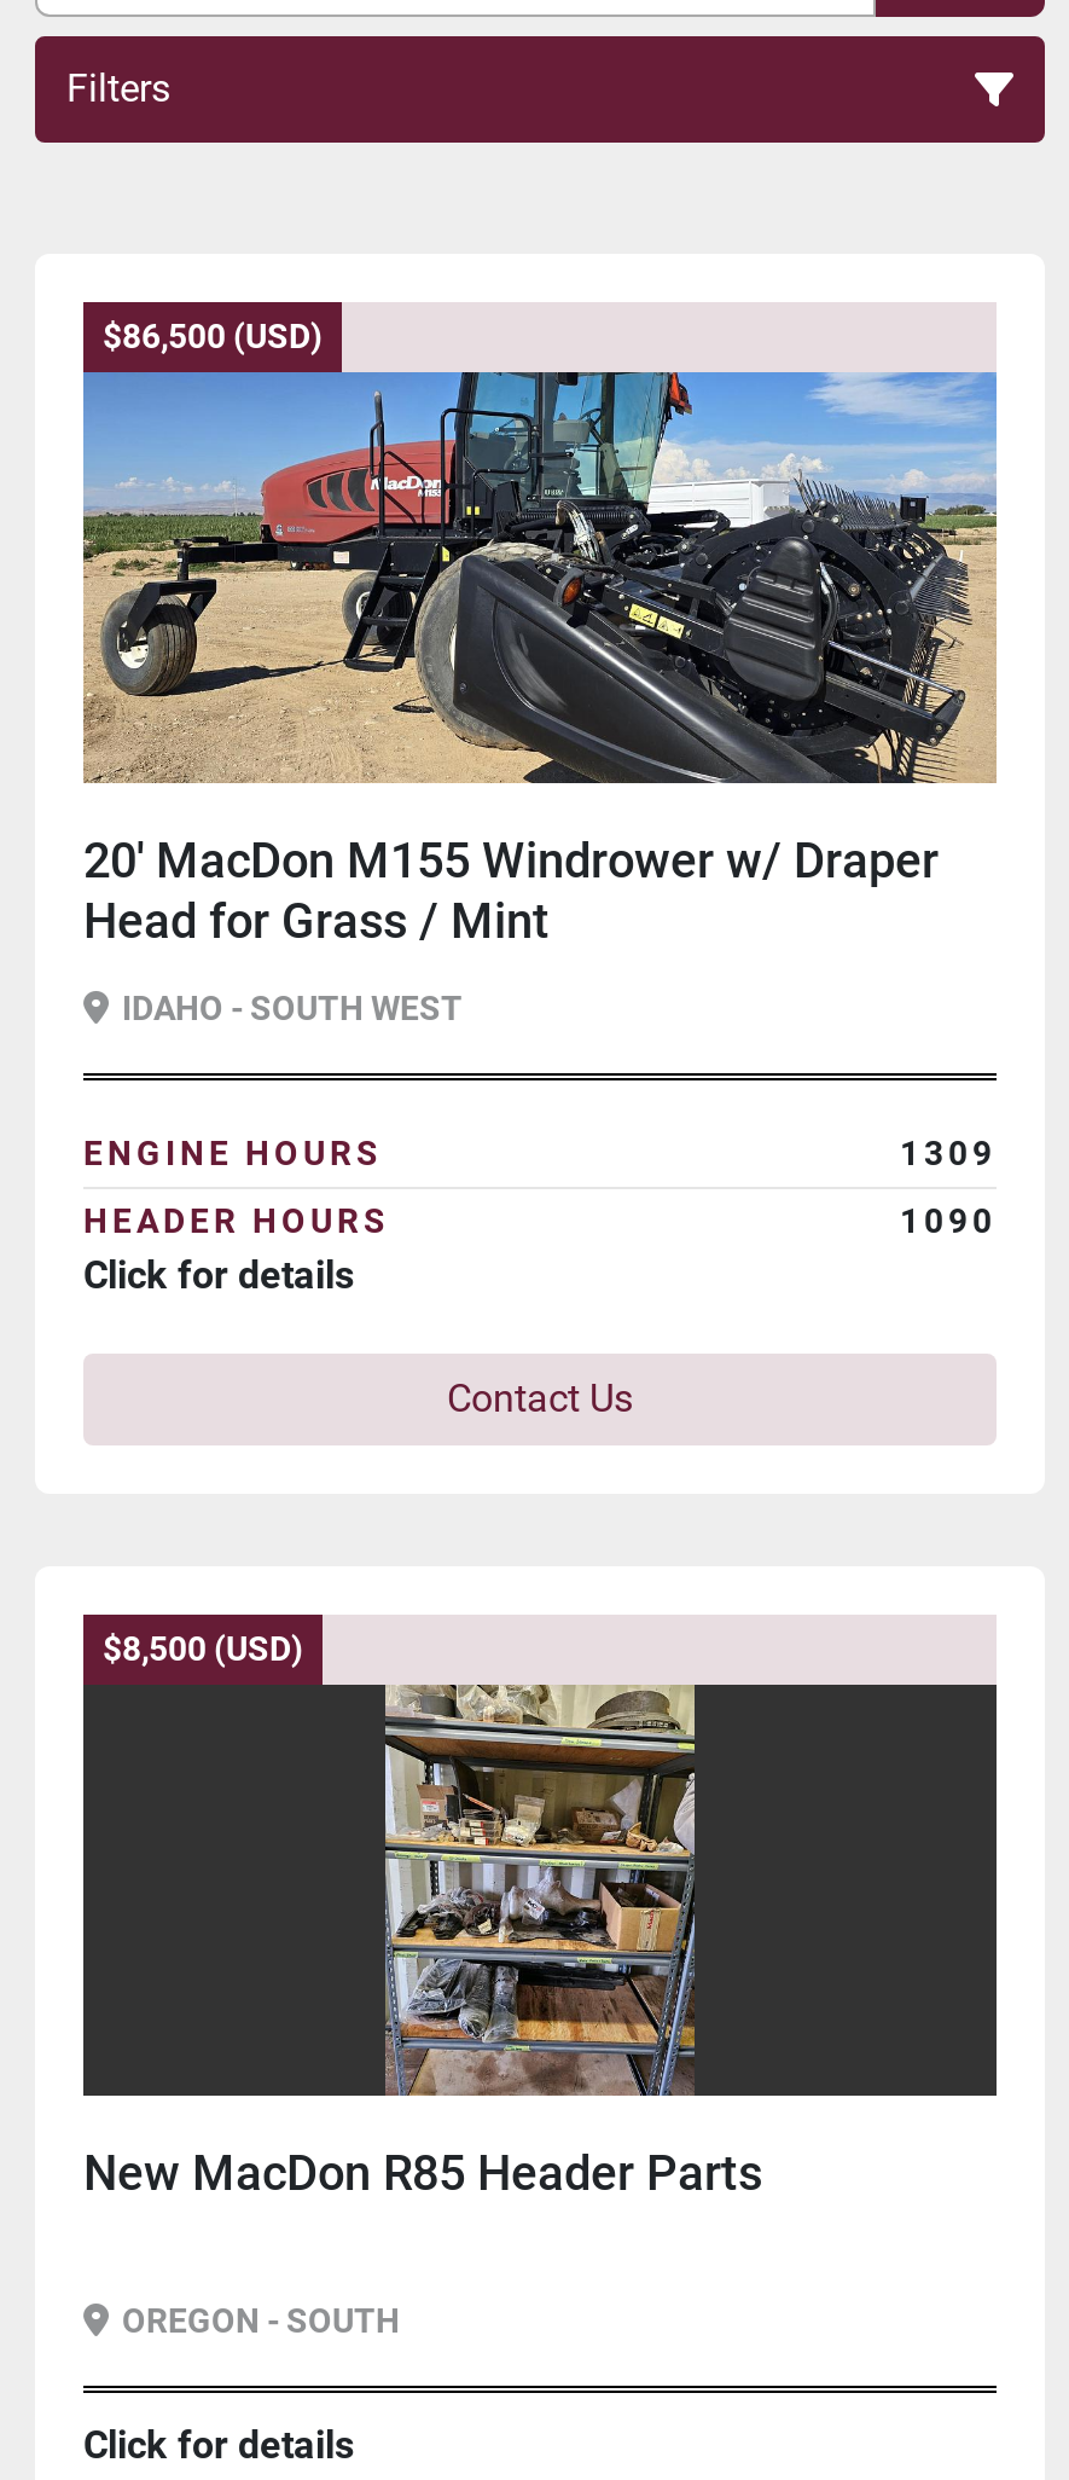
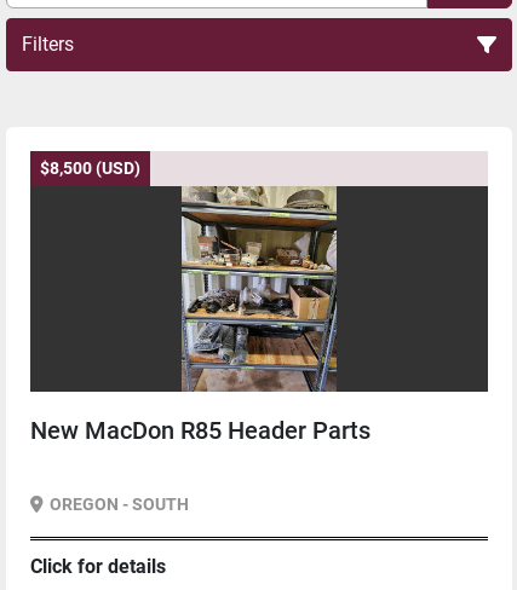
[103,317,323,356] $86,500 (USD) -> none
[81,370,999,1028] [image] | 20' MacDon M155 Windrower w/ Draper | Head for Grass / Mint | IDAHO - SOUTH WEST -> none
[83,1134,997,1421] ENGINE HOURS | 1309 | HEADER HOURS | 1090 | Click for details | Contact Us -> none

